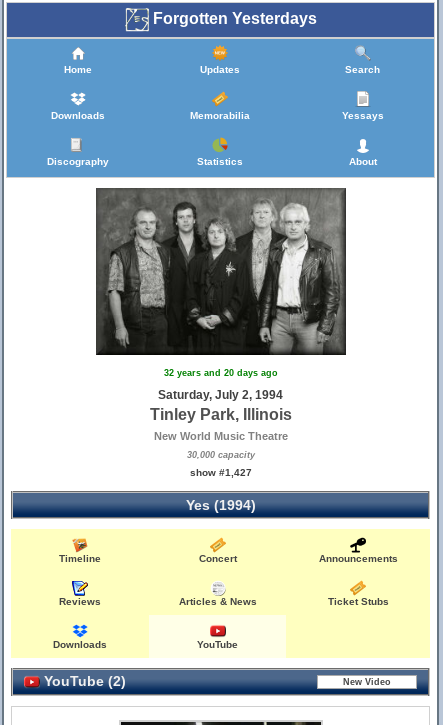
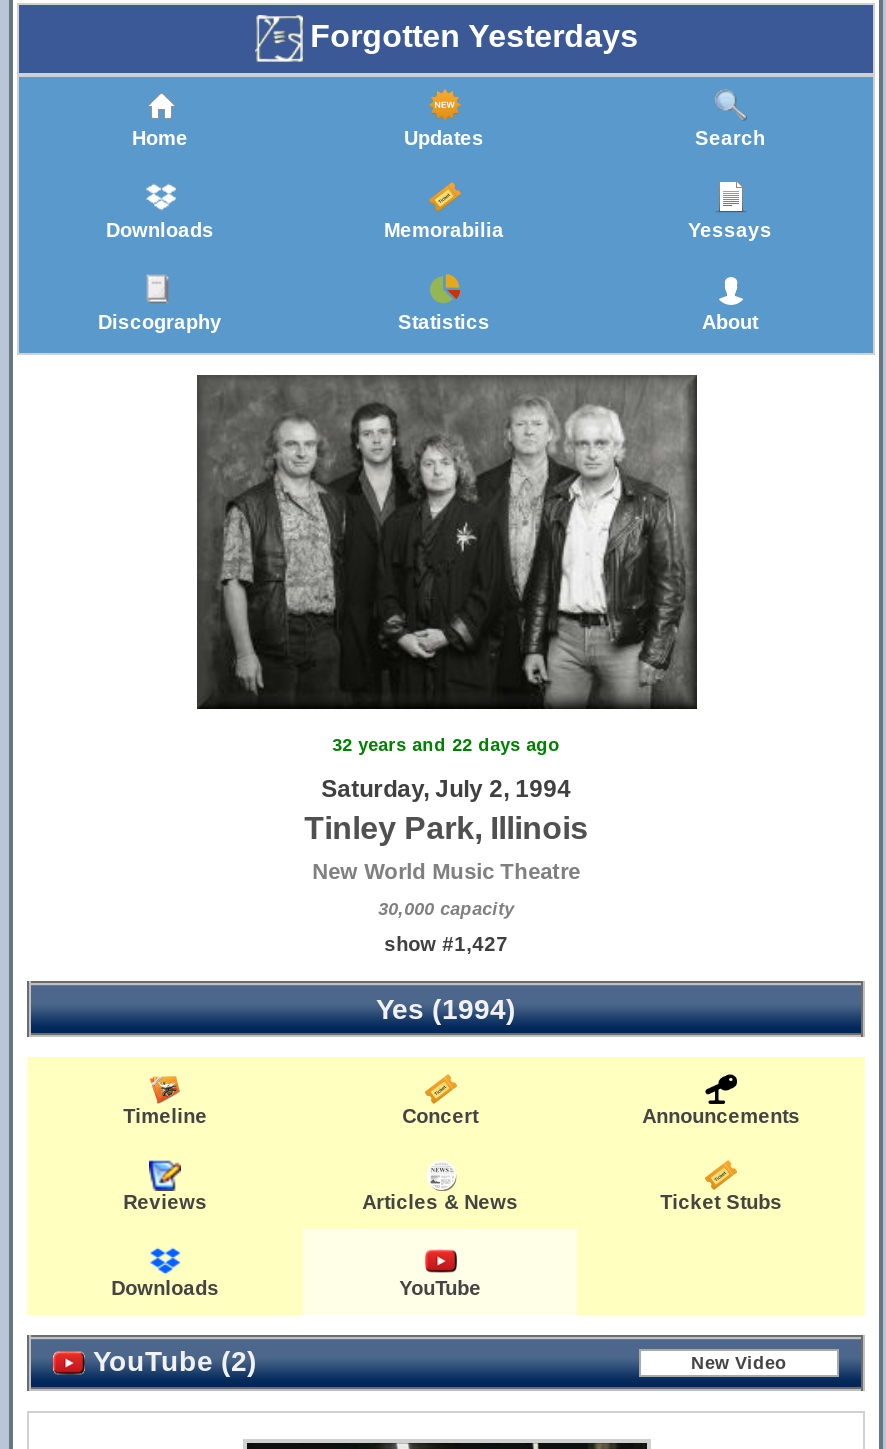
[164,368,278,378] 32 years and 20 days ago -> [332,735,560,755] 32 years and 22 days ago

